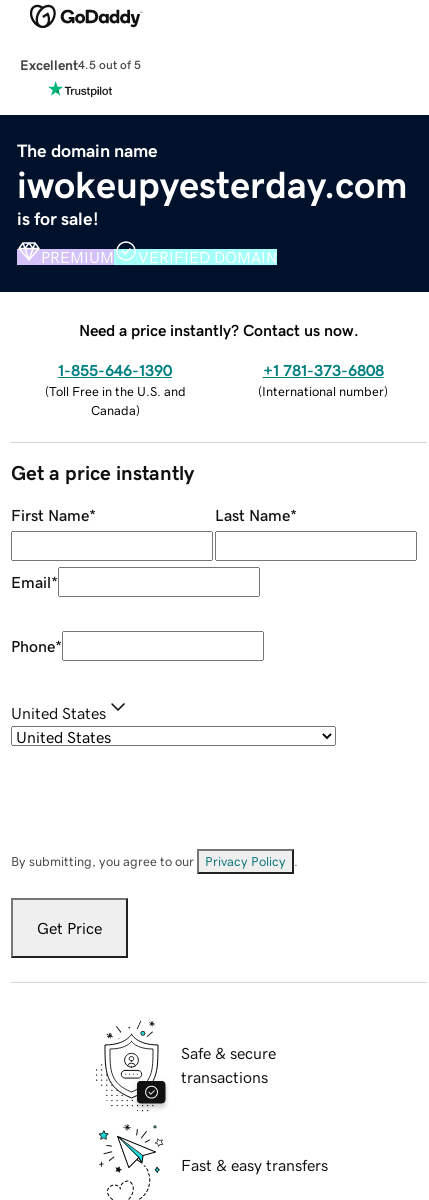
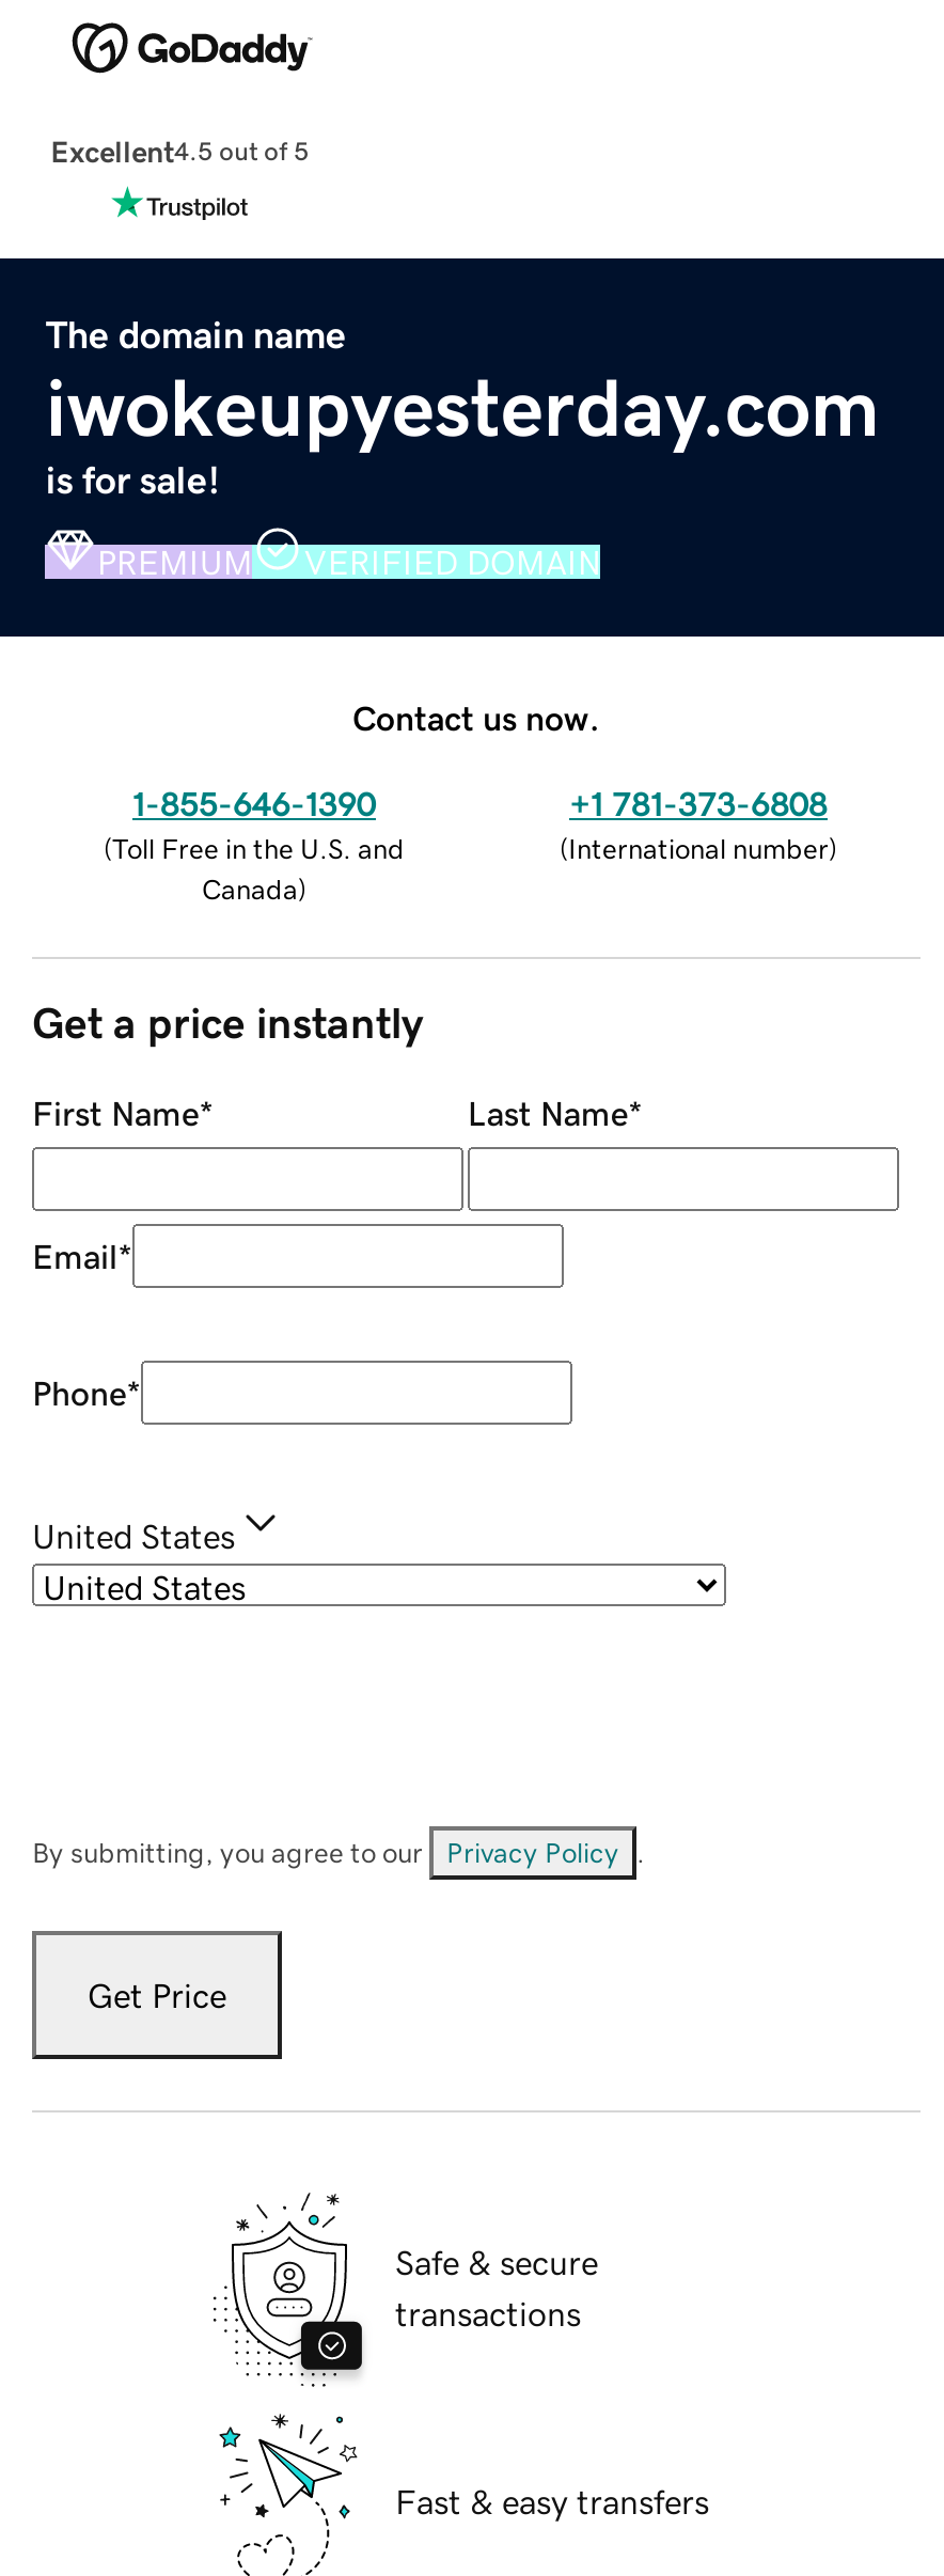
[79,322,359,338] Need a price instantly? Contact us now. -> [352,700,600,734] Contact us now.

